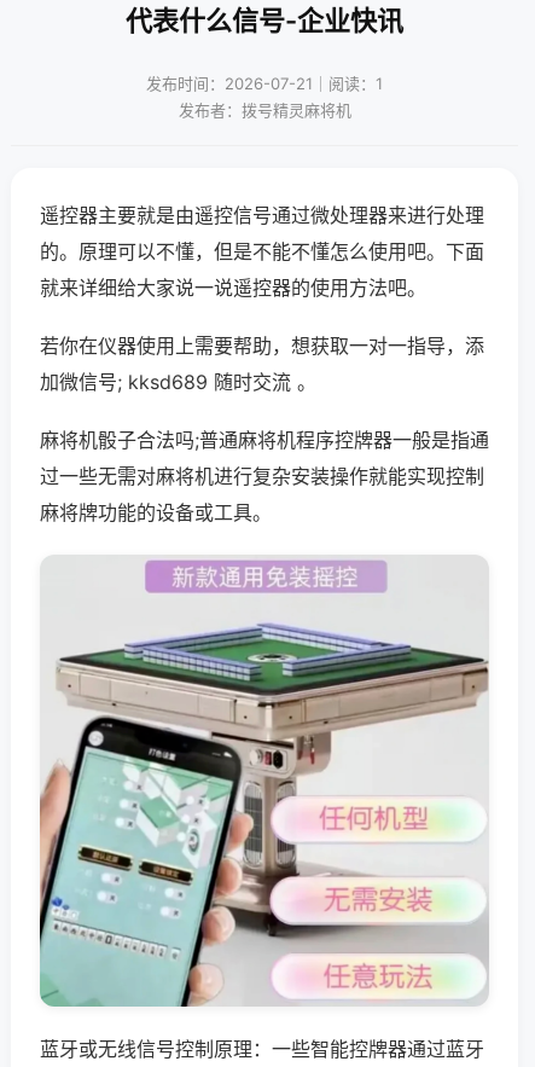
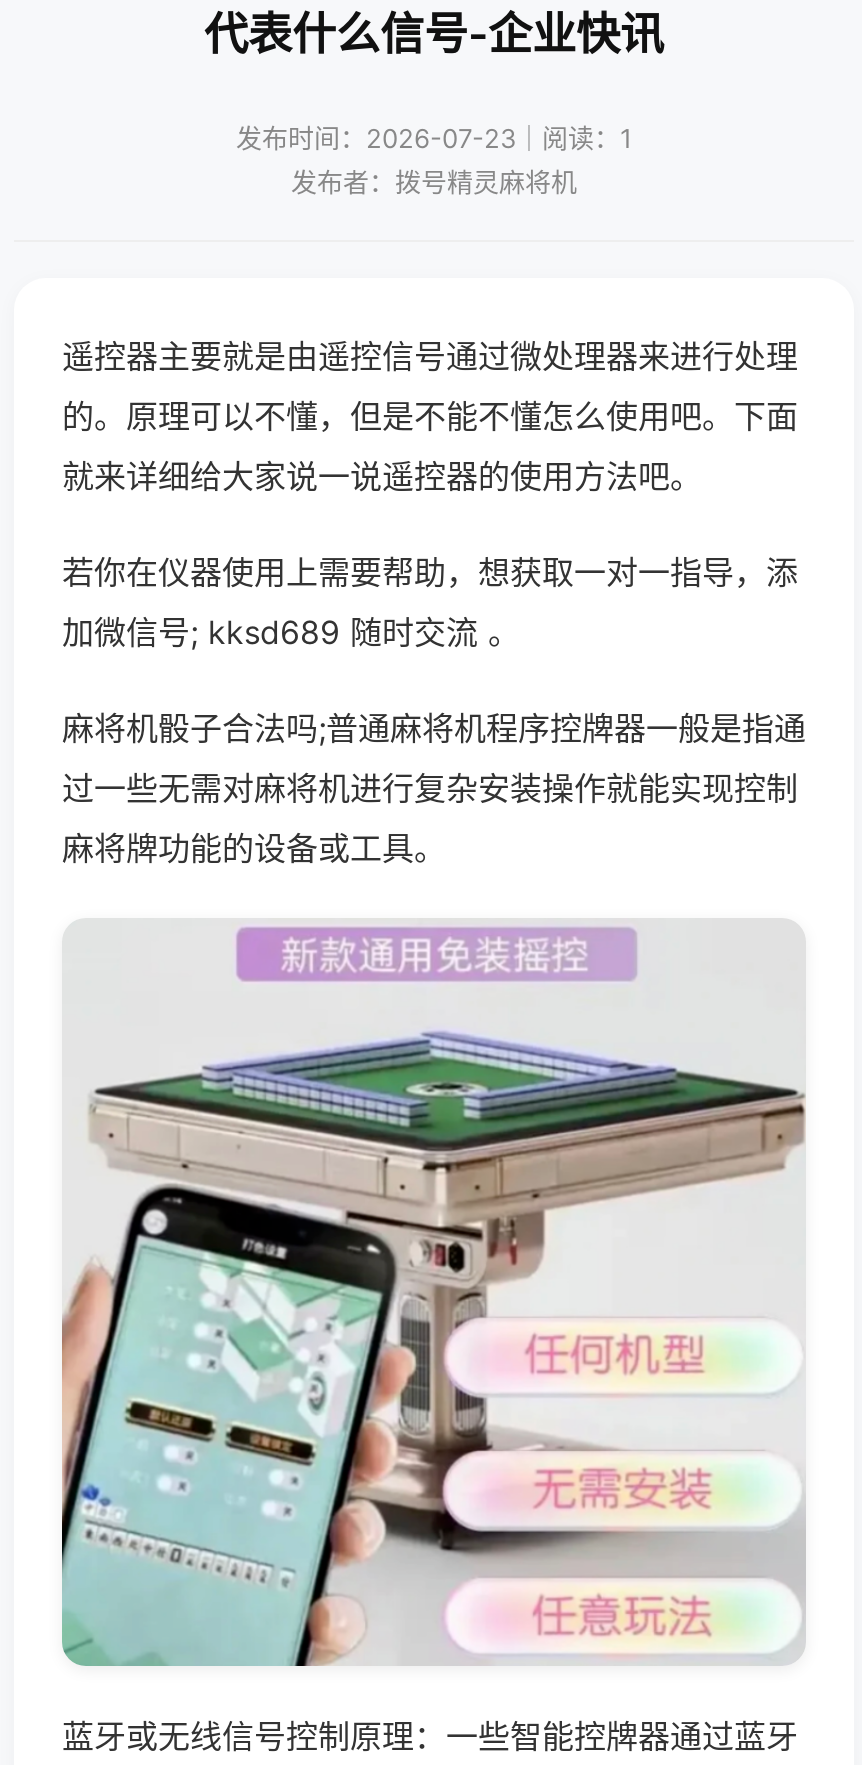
[146,74,383,93] 发布时间：2026-07-21｜阅读：1 -> [236,122,632,154] 发布时间：2026-07-23｜阅读：1

